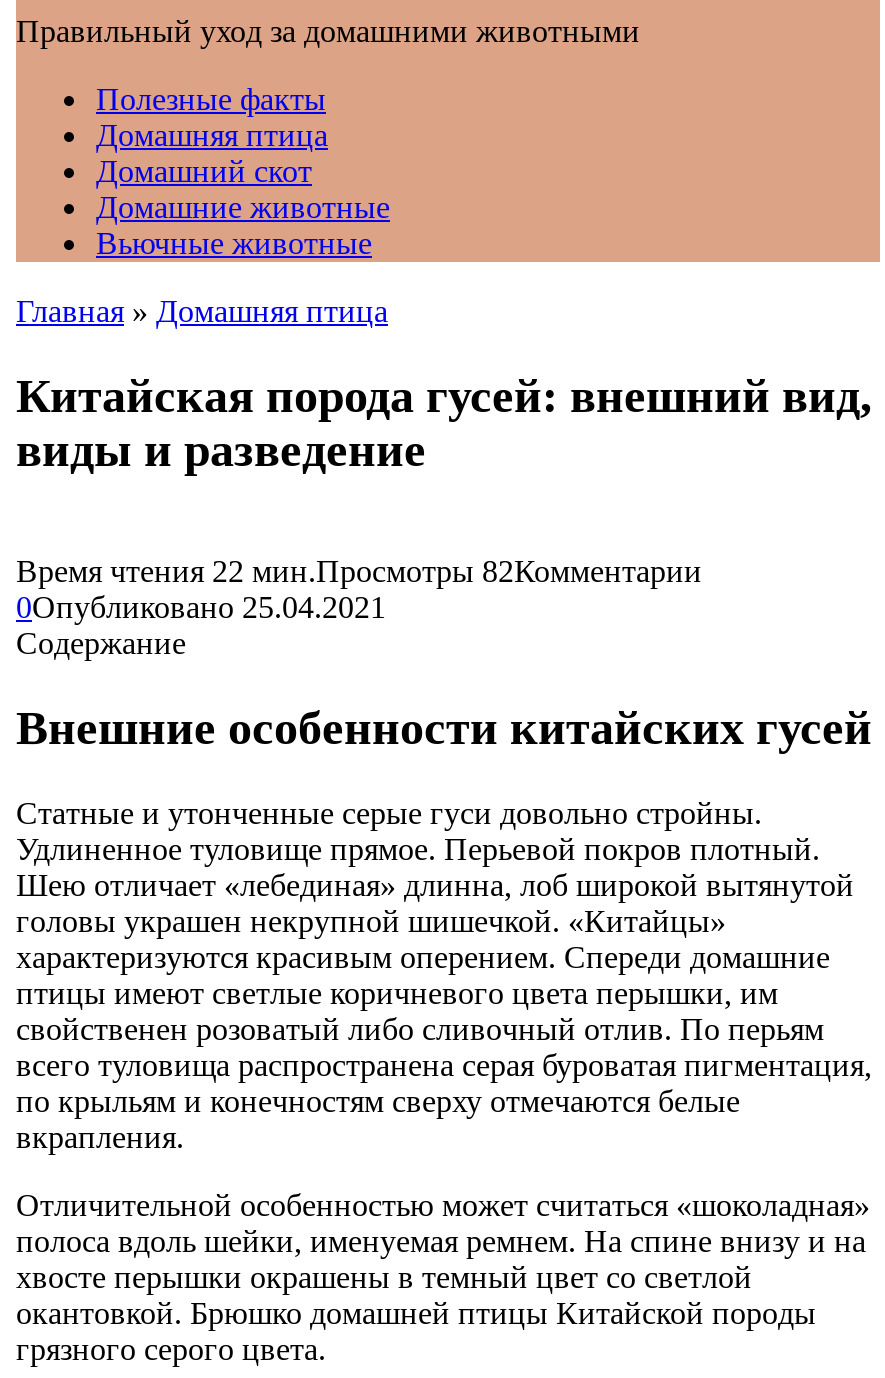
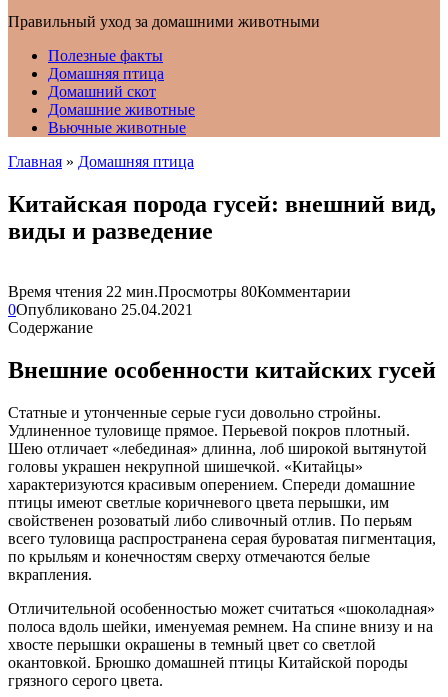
[16,554,702,588] Время чтения 22 мин.Просмотры 82Комментарии -> [8,283,351,300] Время чтения 22 мин.Просмотры 80Комментарии

